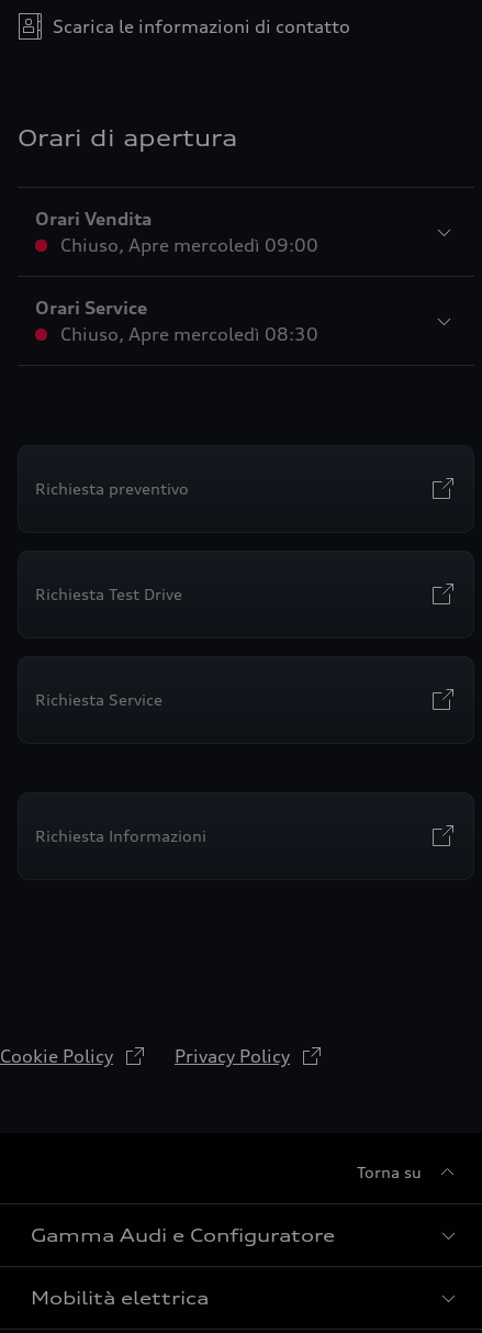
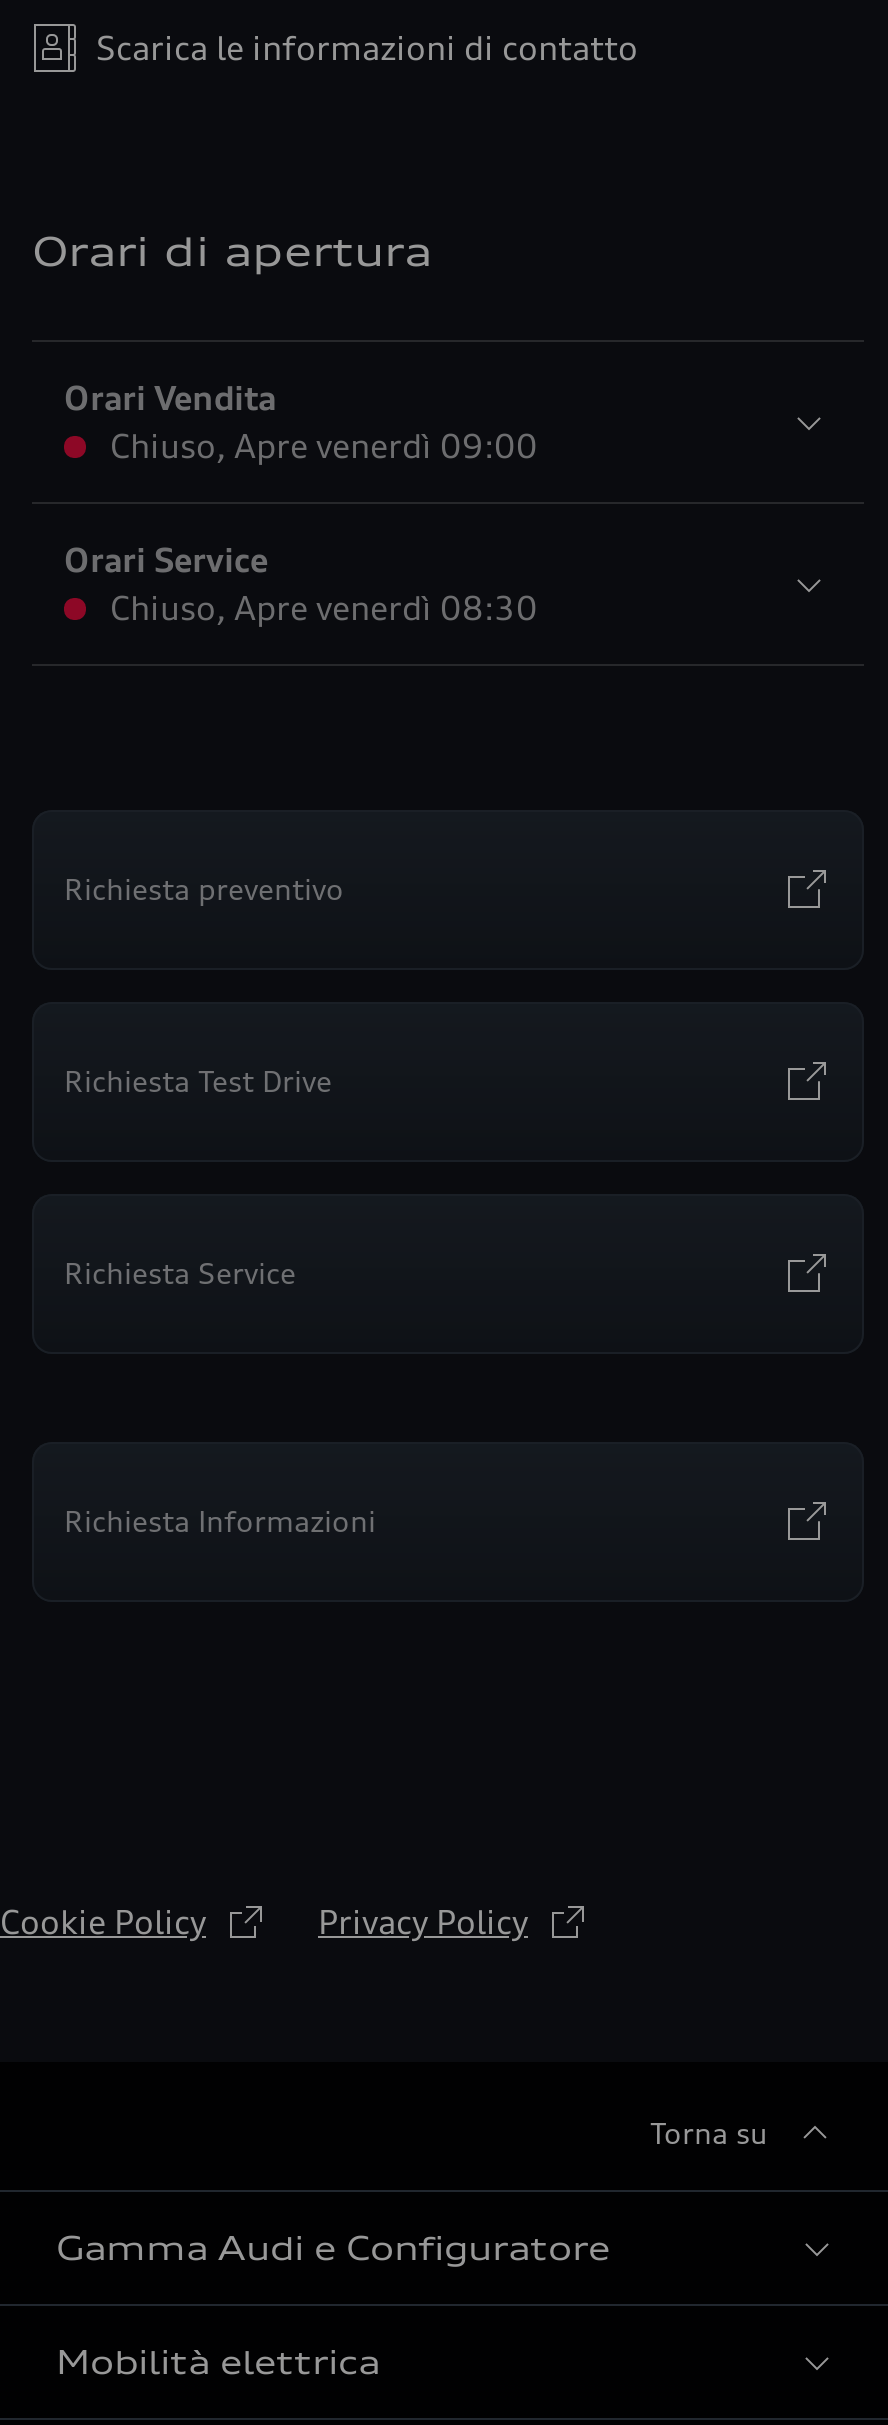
[60,234,318,256] Chiuso, Apre mercoledì 09:00 -> [110,426,538,466] Chiuso, Apre venerdì 09:00
[60,323,318,345] Chiuso, Apre mercoledì 08:30 -> [110,588,538,628] Chiuso, Apre venerdì 08:30

